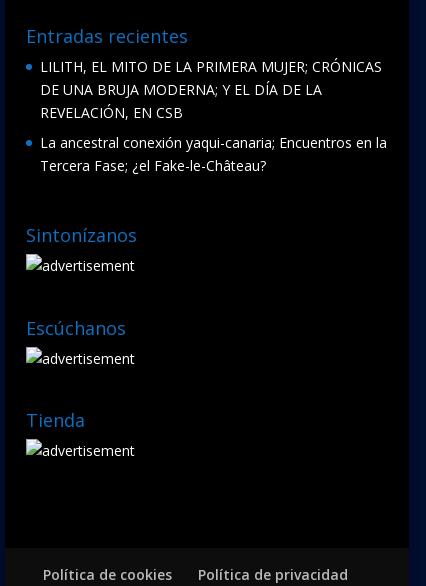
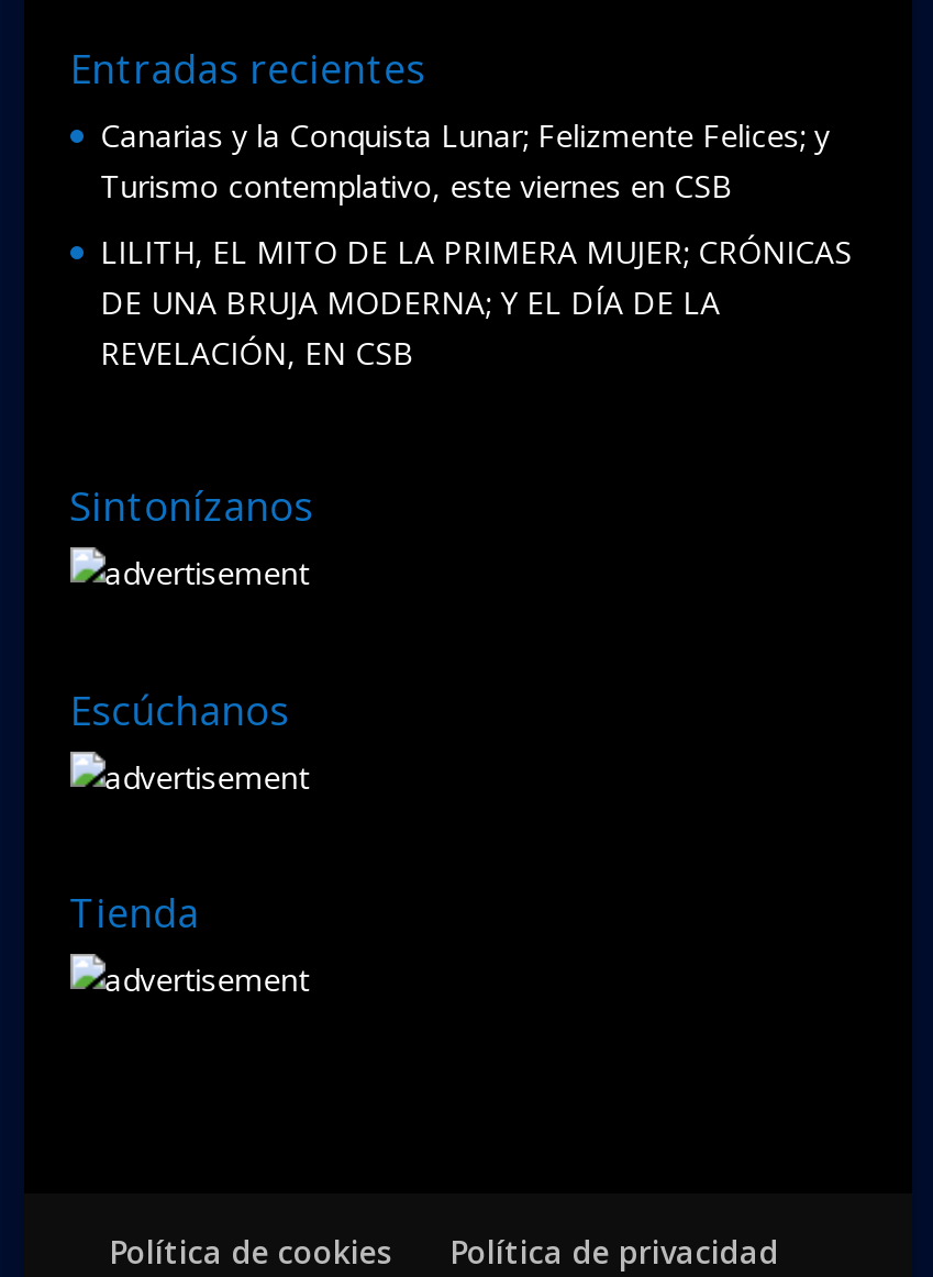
none -> [100,115,830,207] Canarias y la Conquista Lunar; Felizmente Felices; y | Turismo contemplativo, este viernes en CSB
moved [40,57,382,122] -> [100,231,852,374]: LILITH, EL MITO DE LA PRIMERA MUJER; CRÓNICAS | DE UNA BRUJA MODERNA; Y EL DÍA DE LA | REVELACIÓN, EN CSB
[40,133,387,175] La ancestral conexión yaqui-canaria; Encuentros en la | Tercera Fase; ¿el Fake-le-Château? -> none

